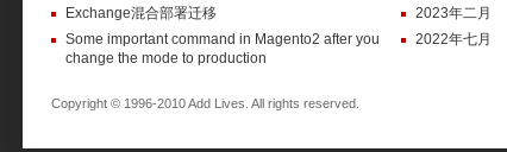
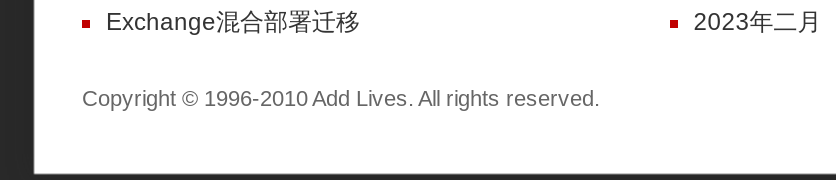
[65,31,380,66] Some important command in Magento2 after you | change the mode to production -> none
[415,31,491,47] 2022年七月 -> none

